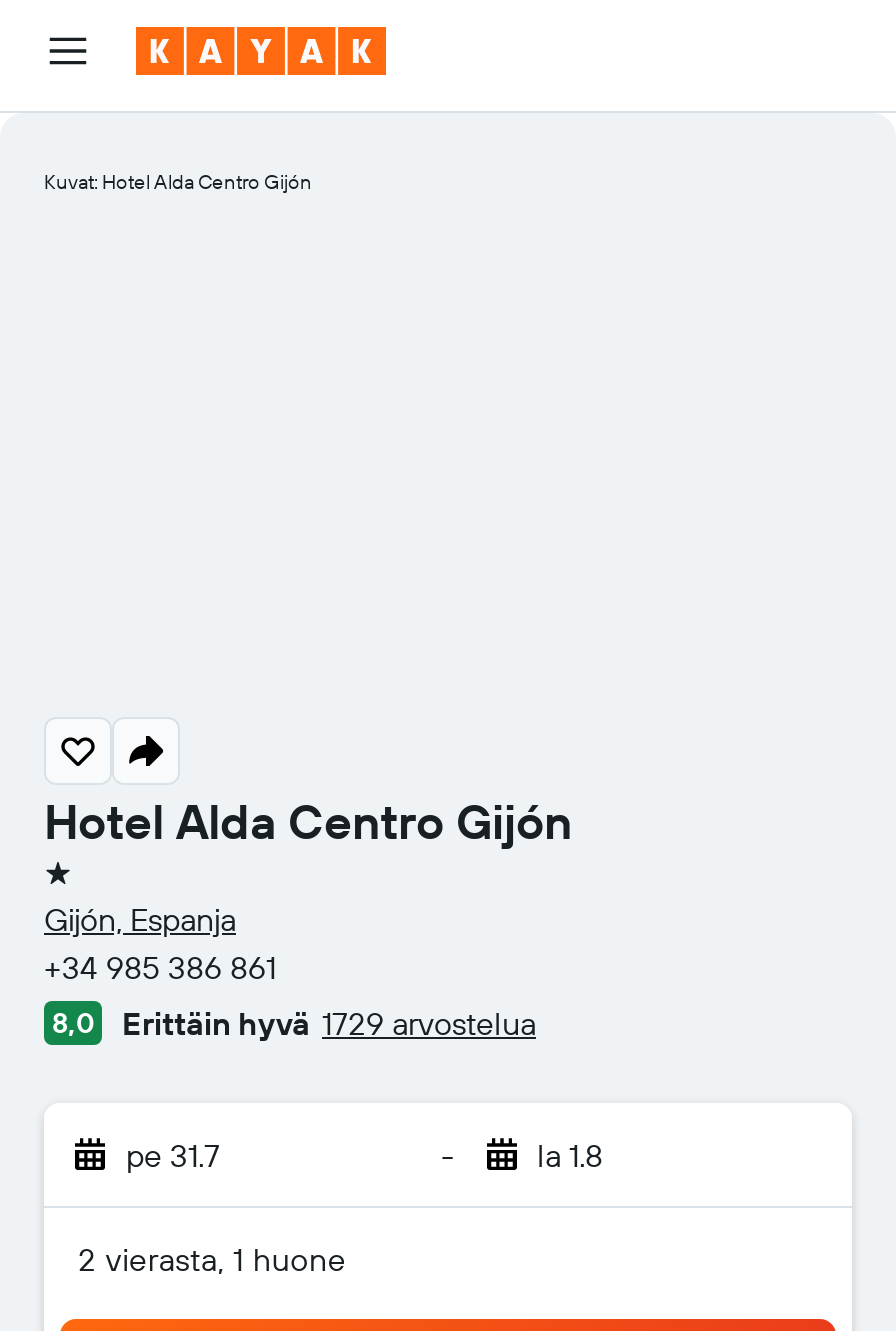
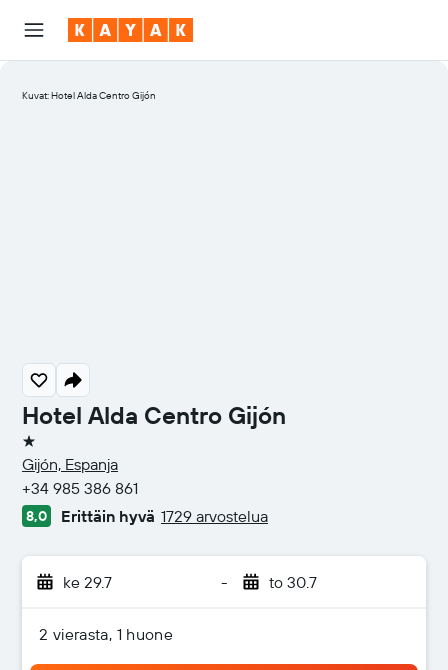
[126,1135,220,1175] pe 31.7 -> [63,572,112,592] ke 29.7
[537,1135,603,1175] la 1.8 -> [268,572,316,592] to 30.7

